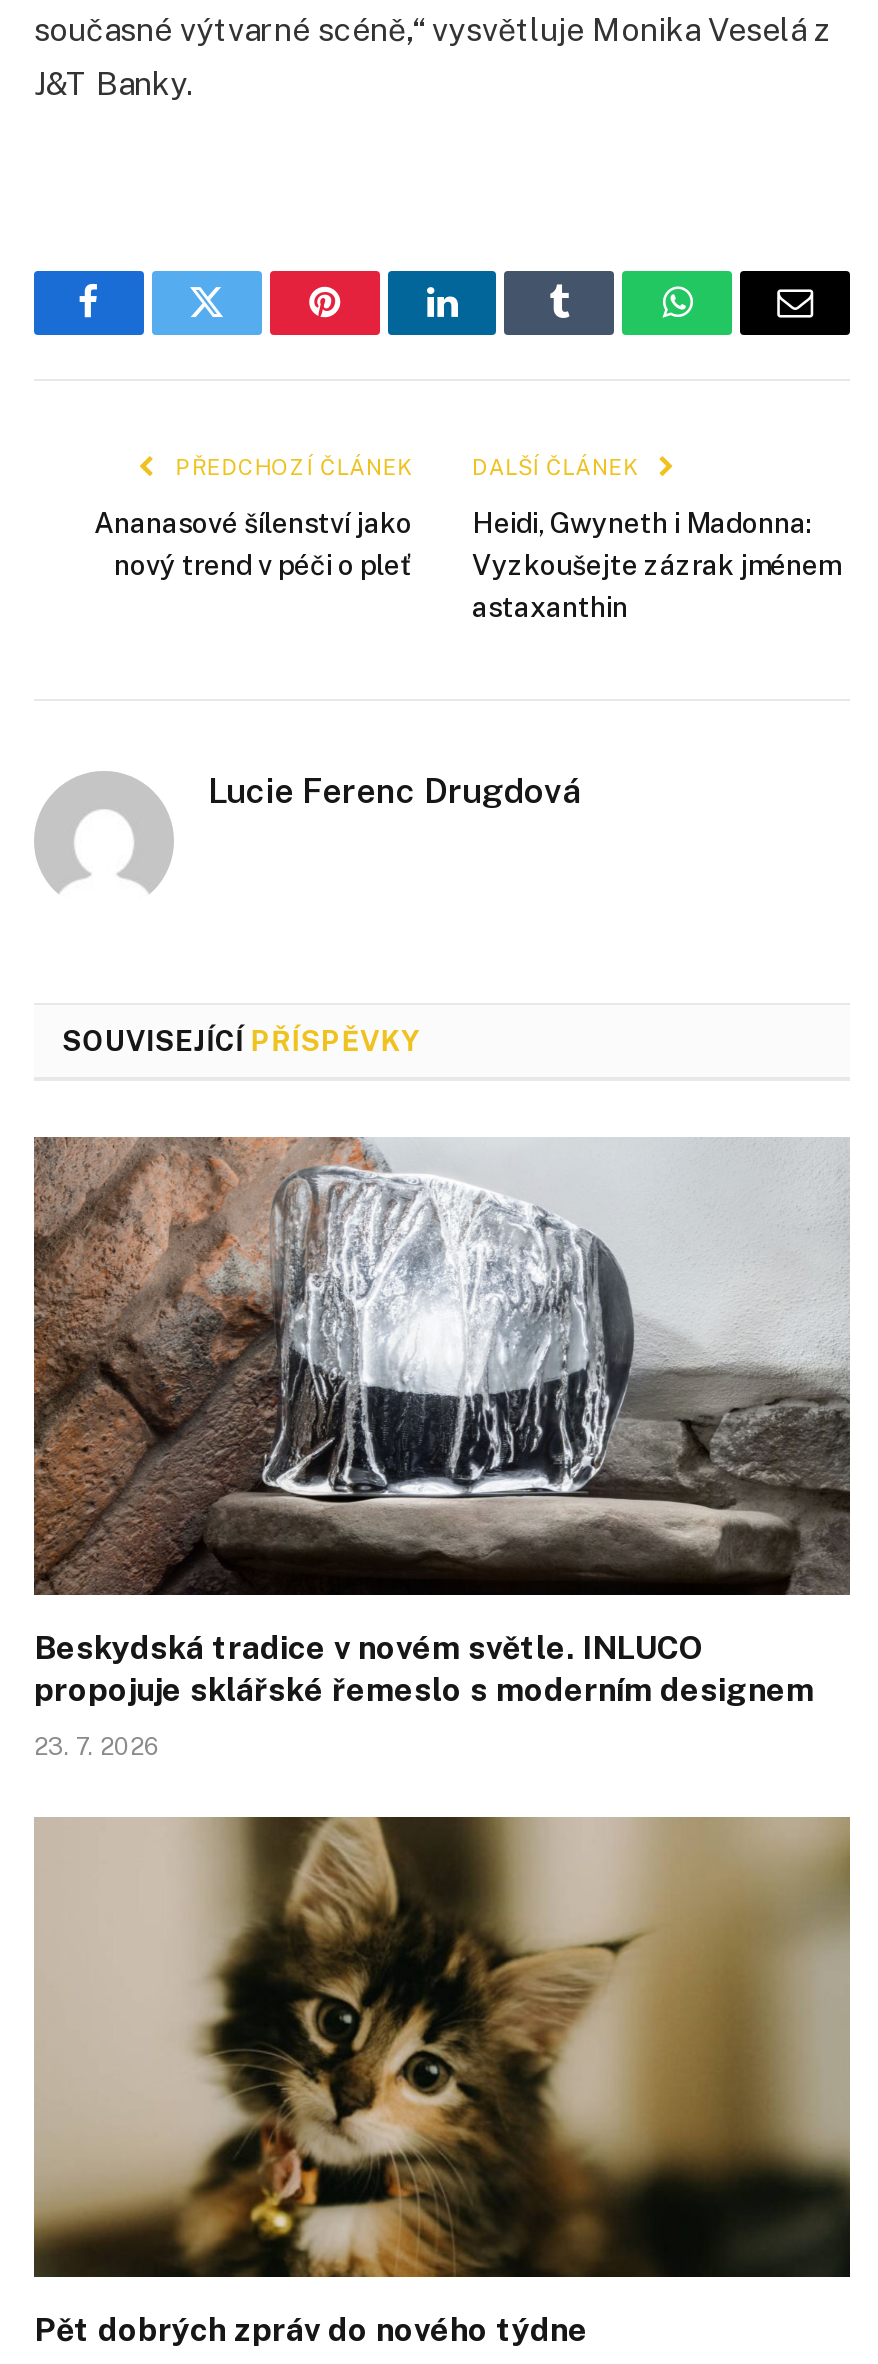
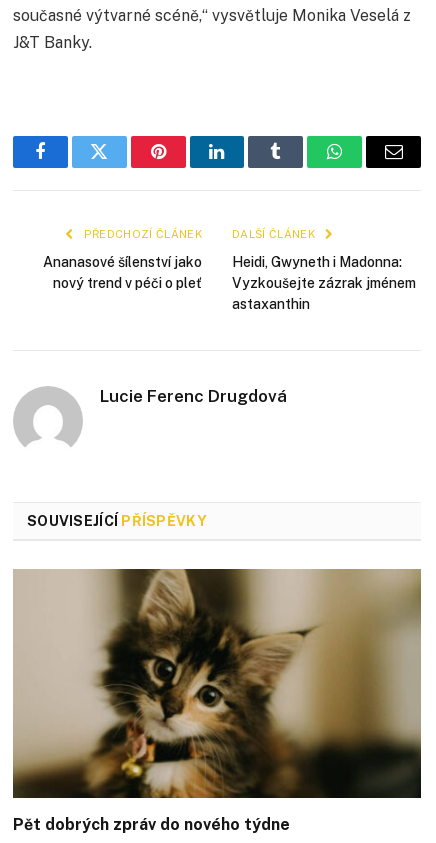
[34,1137,850,1761] [image] | Beskydská tradice v novém světle. INLUCO | propojuje sklářské řemeslo s moderním designem | 23. 7. 2026 -> none

